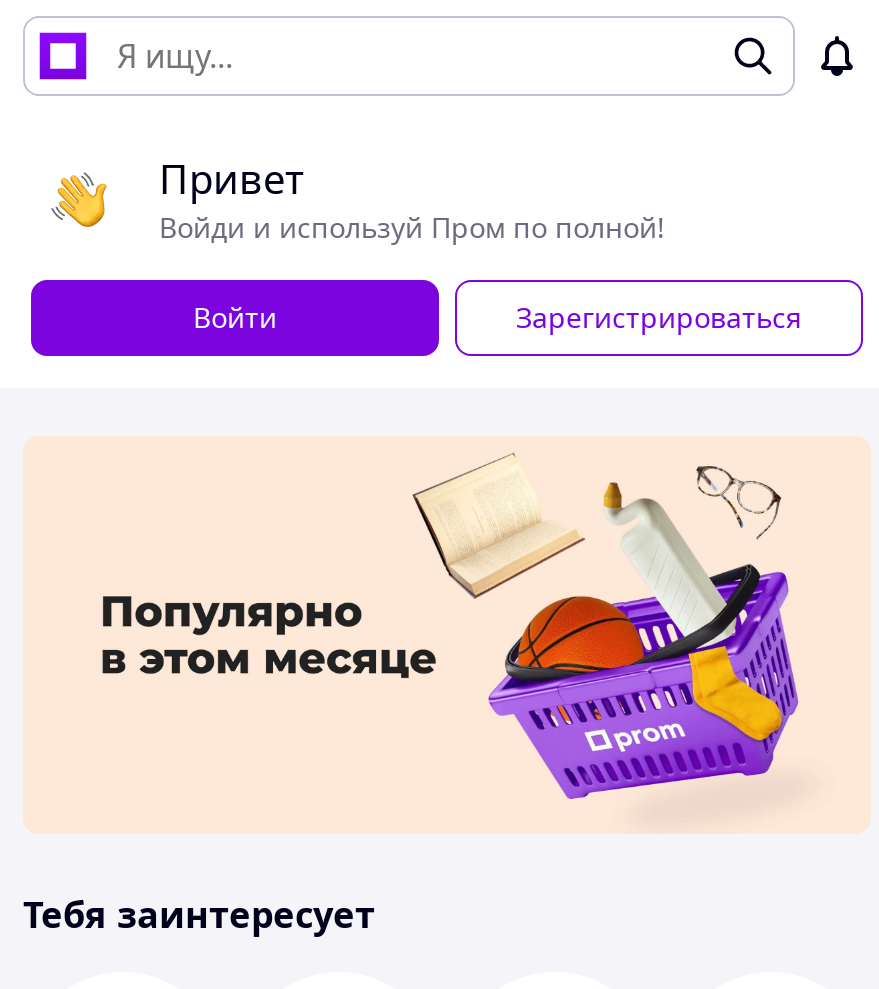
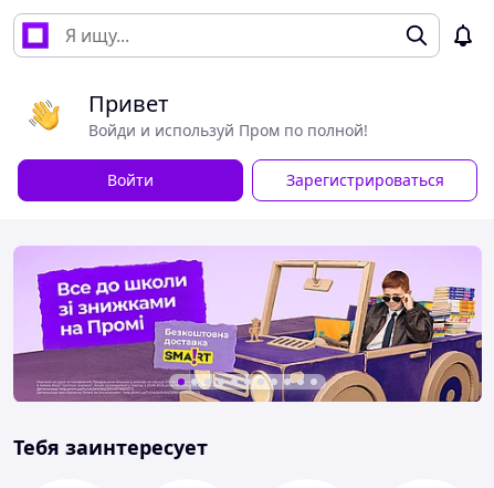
[25,438,869,832] [image] -> [12,246,483,403] [image]

